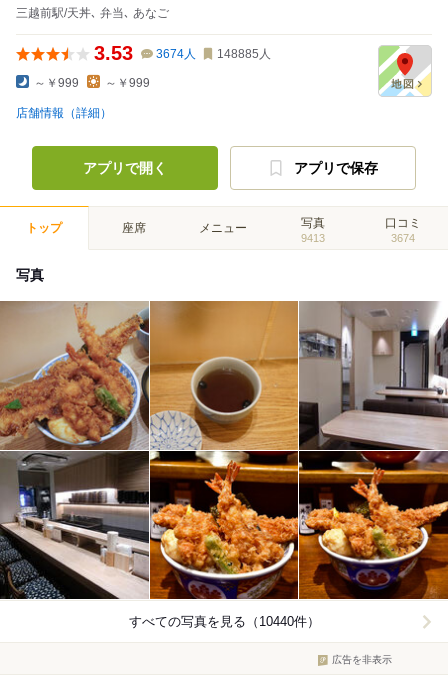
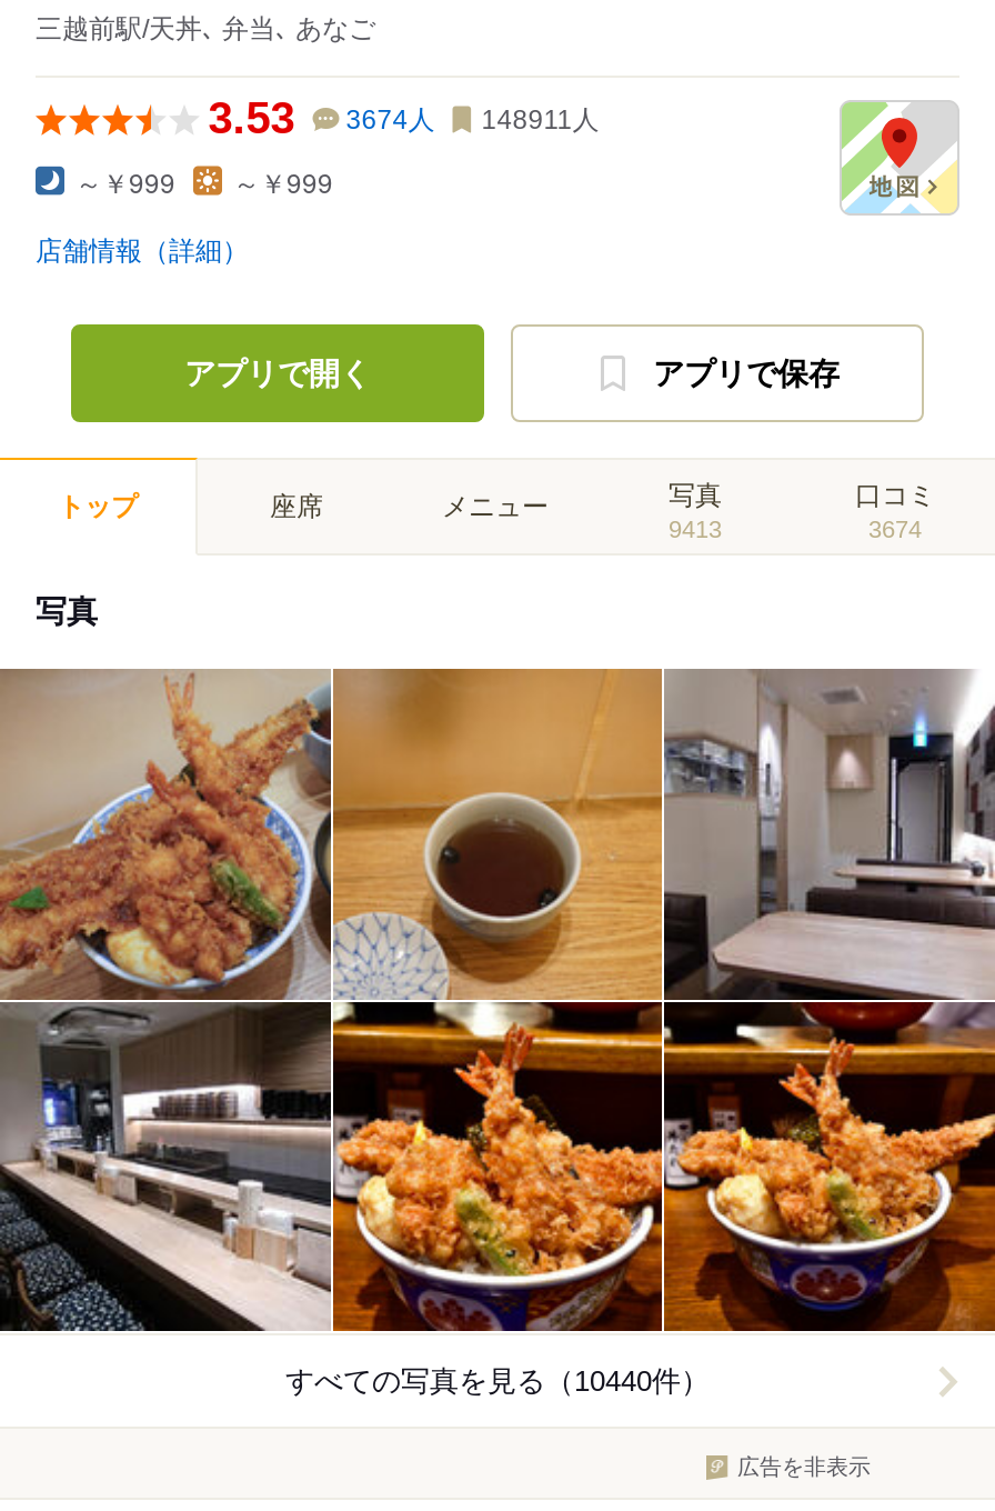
[94,42,271,64] 3.53 3674人 148885人 -> [208,93,599,142] 3.53 3674人 148911人

